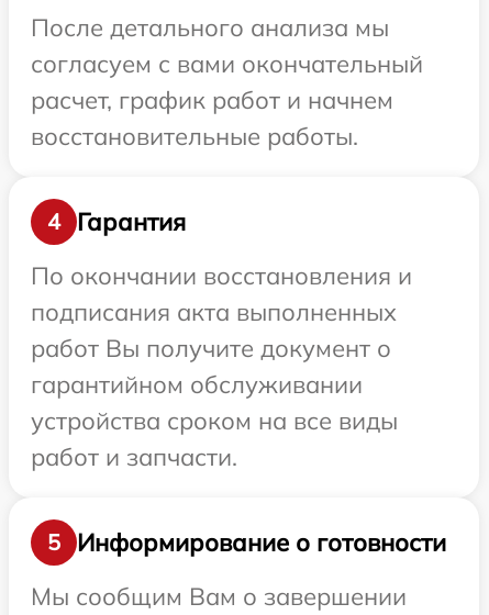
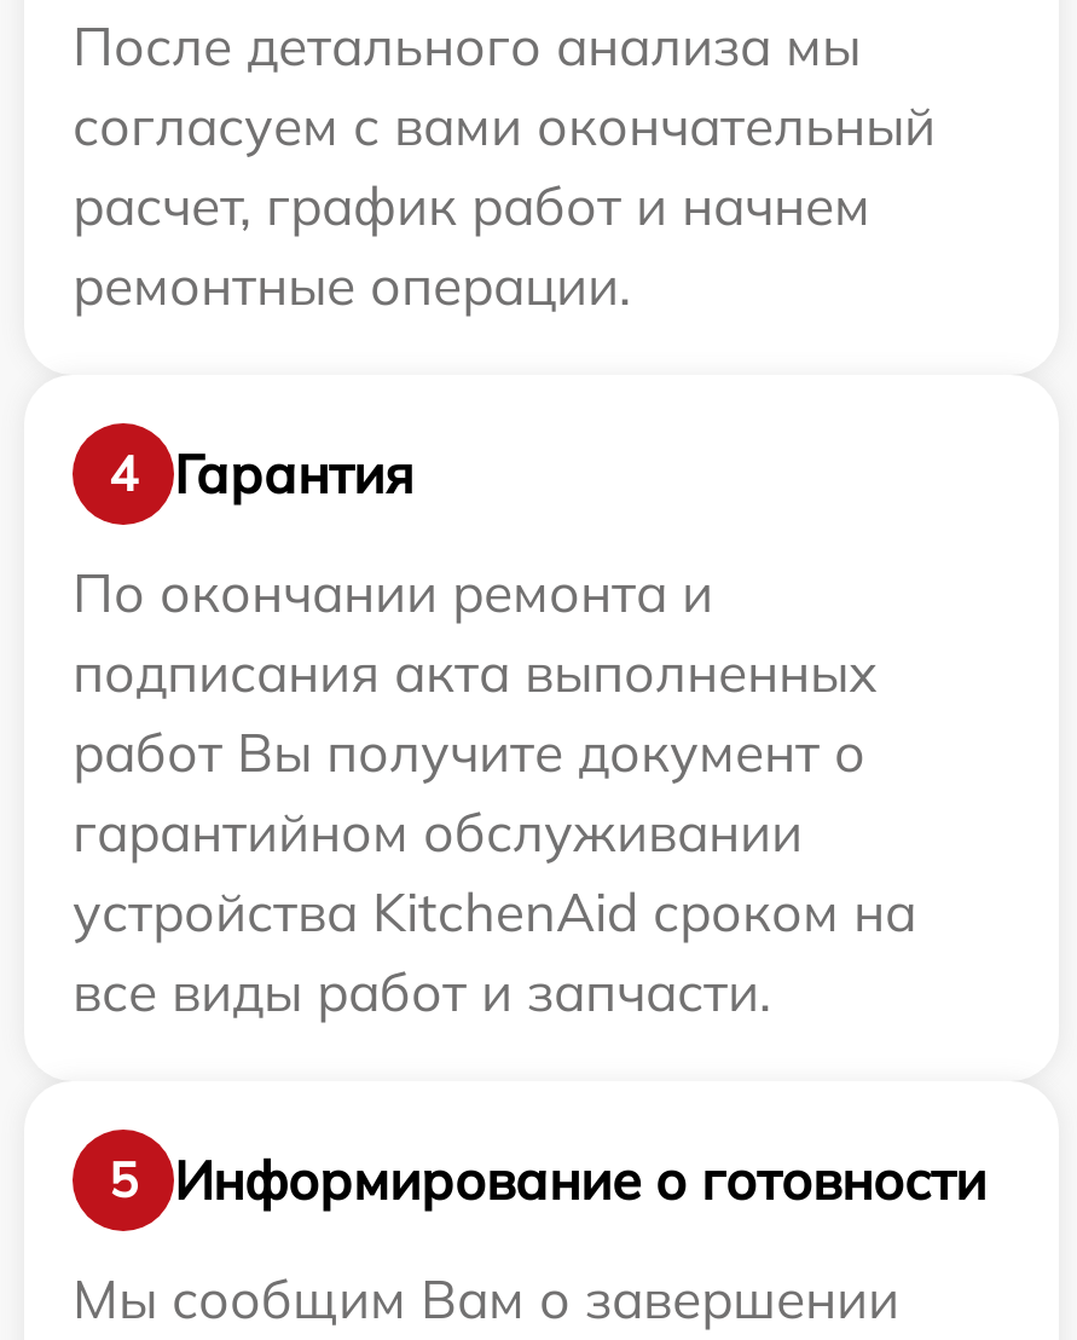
[31,121,358,152] восстановительные работы. -> [73,252,631,319] ремонтные операции.
[31,260,412,291] По окончании восстановления и -> [73,559,713,626] По окончании ремонта и
[31,405,398,472] устройства сроком на все виды | работ и запчасти. -> [73,878,916,1026] устройства KitchenAid сроком на | все виды работ и запчасти.

